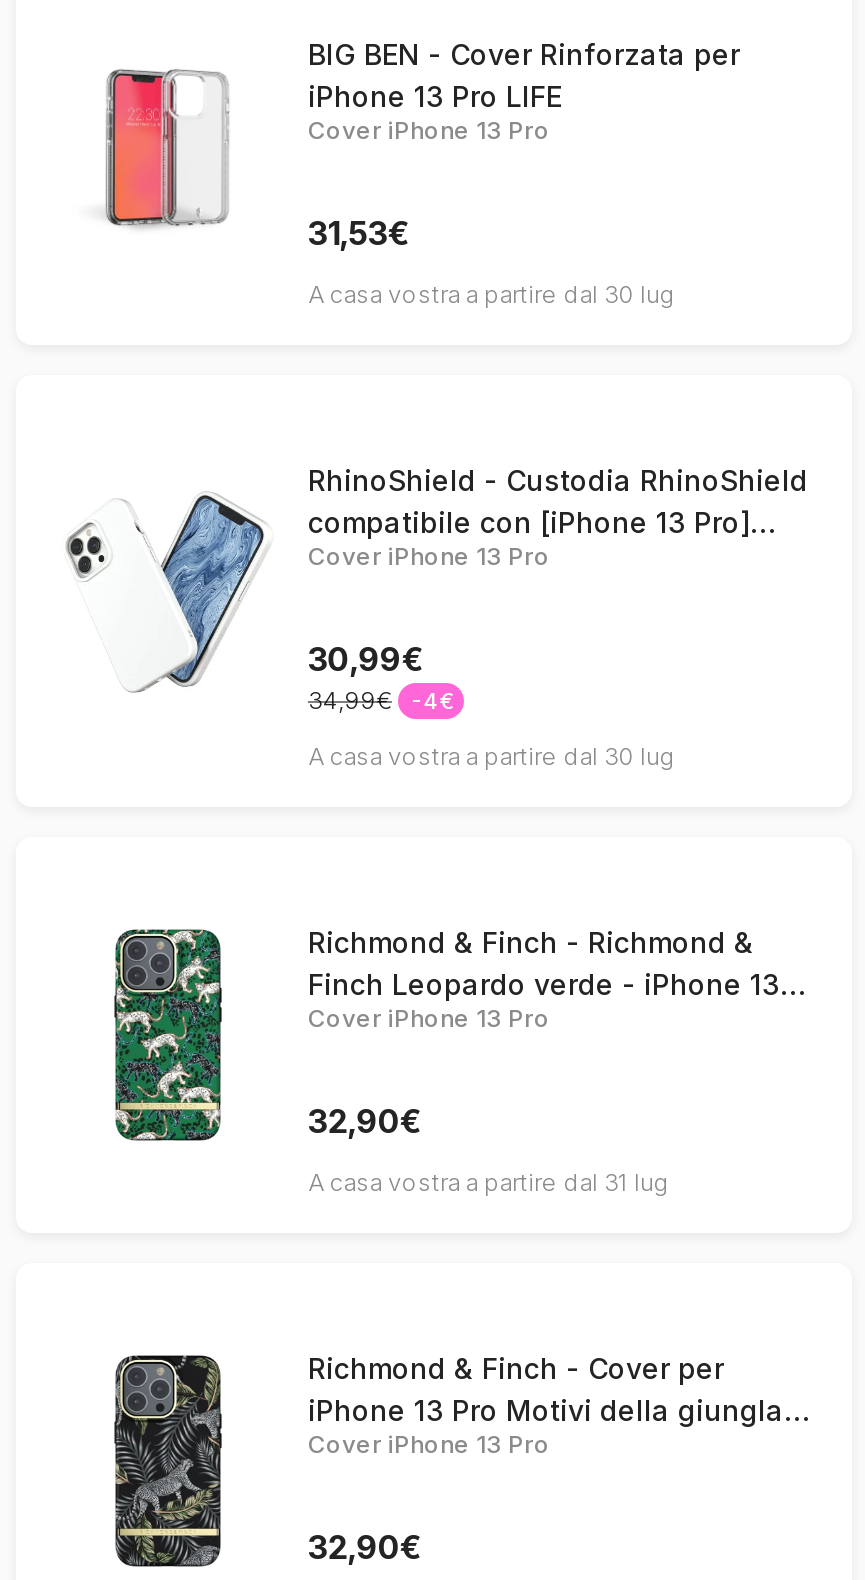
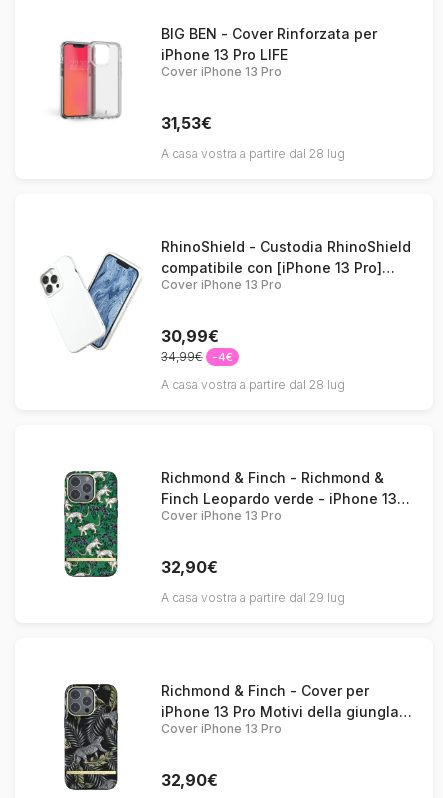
[308,280,676,310] A casa vostra a partire dal 30 lug -> [161,146,345,161] A casa vostra a partire dal 28 lug
[308,742,676,772] A casa vostra a partire dal 30 lug -> [161,377,345,392] A casa vostra a partire dal 28 lug
[308,1168,670,1198] A casa vostra a partire dal 31 lug -> [161,590,345,605] A casa vostra a partire dal 29 lug

